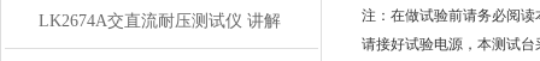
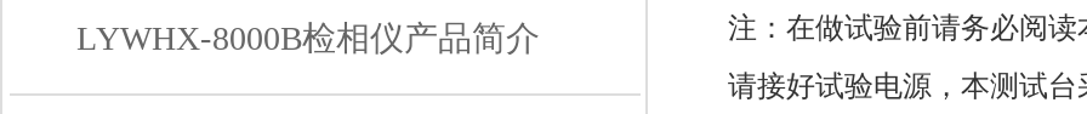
[38,12,280,30] LK2674A交直流耐压测试仪 讲解 -> [76,21,540,57] LYWHX-8000B检相仪产品简介

